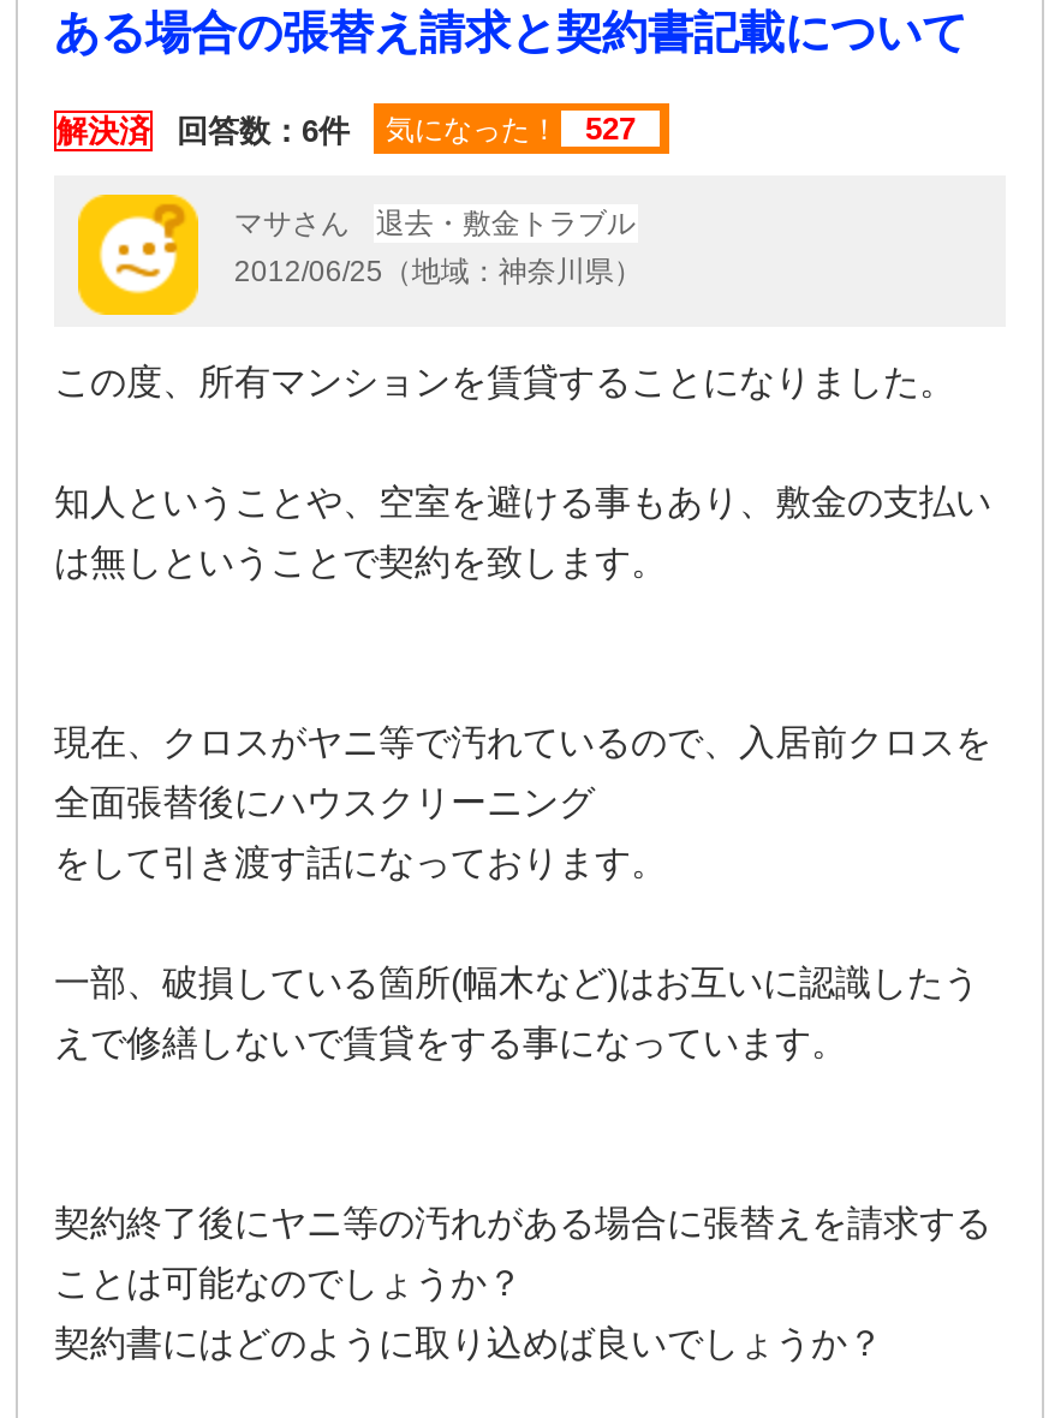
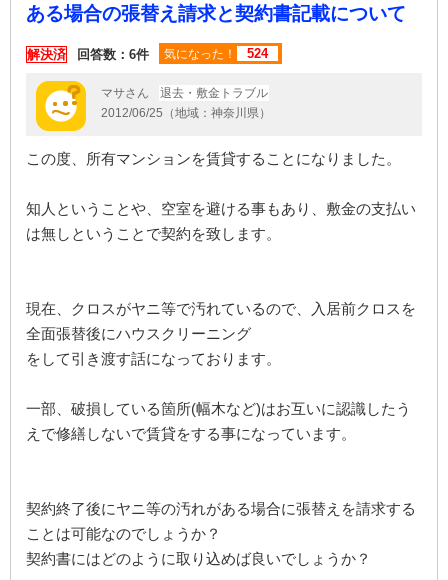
[585,110,636,146] 527 -> [247,46,268,61] 524

